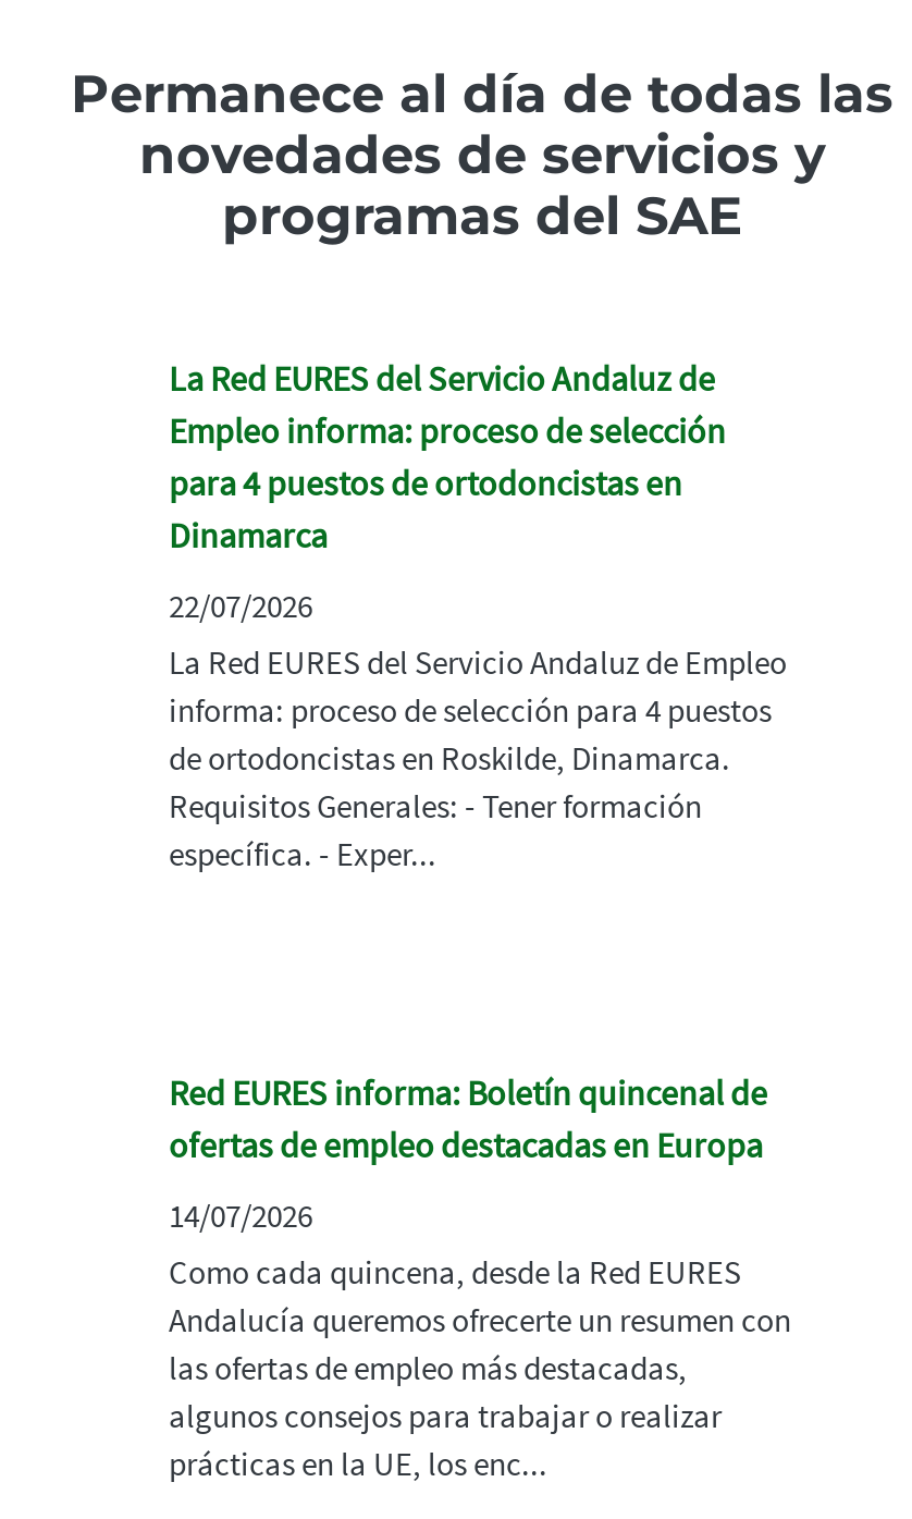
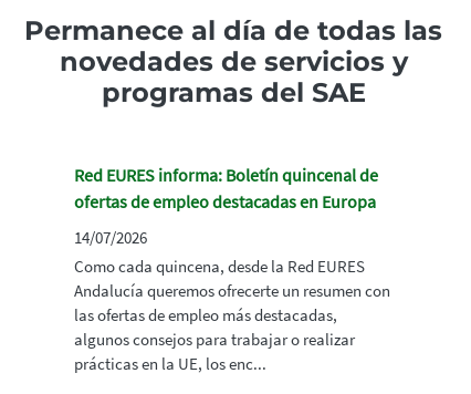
[169,356,787,874] La Red EURES del Servicio Andaluz de | Empleo informa: proceso de selección | para 4 puestos de ortodoncistas en | Dinamarca | 22/07/2026 | La Red EURES del Servicio Andaluz de Empleo | informa: proceso de selección para 4 puestos | de ortodoncistas en Roskilde, Dinamarca. | Requisitos Generales: - Tener formación | específica. - Exper... -> none

